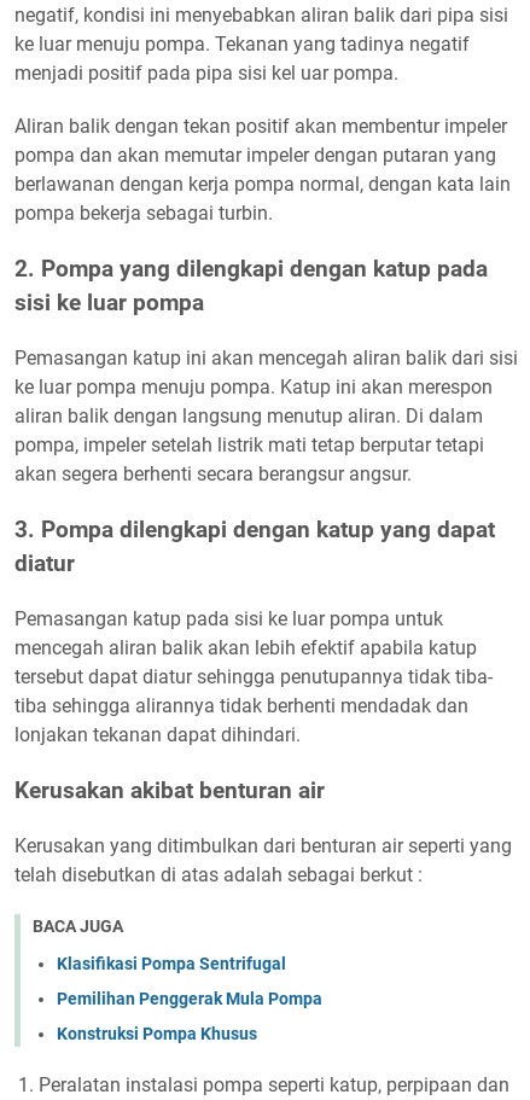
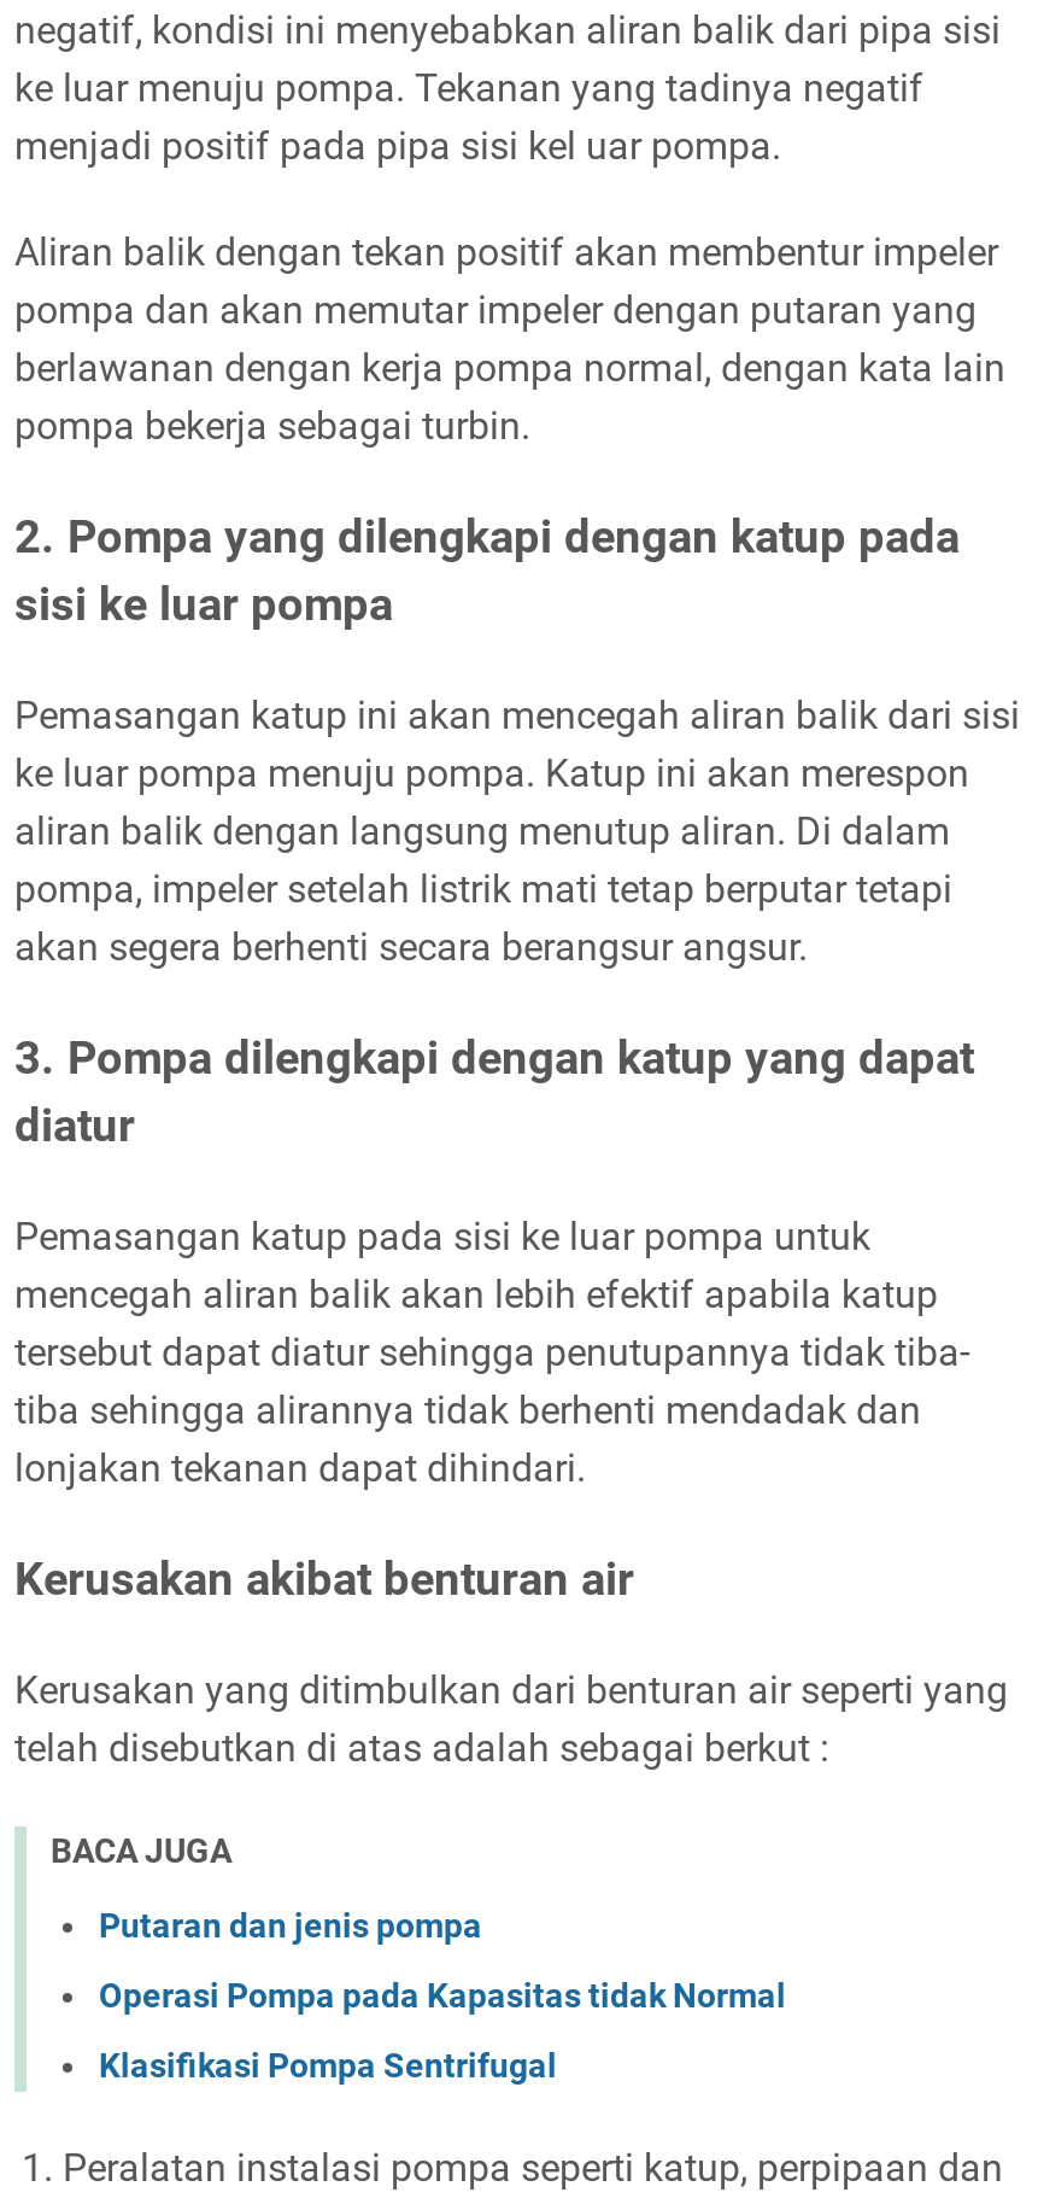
none -> [99,1906,786,2015] Putaran dan jenis pompa | Operasi Pompa pada Kapasitas tidak Normal
moved [57,954,286,973] -> [99,2046,557,2085]: Klasifikasi Pompa Sentrifugal
[57,989,322,1043] Pemilihan Penggerak Mula Pompa | Konstruksi Pompa Khusus -> none

